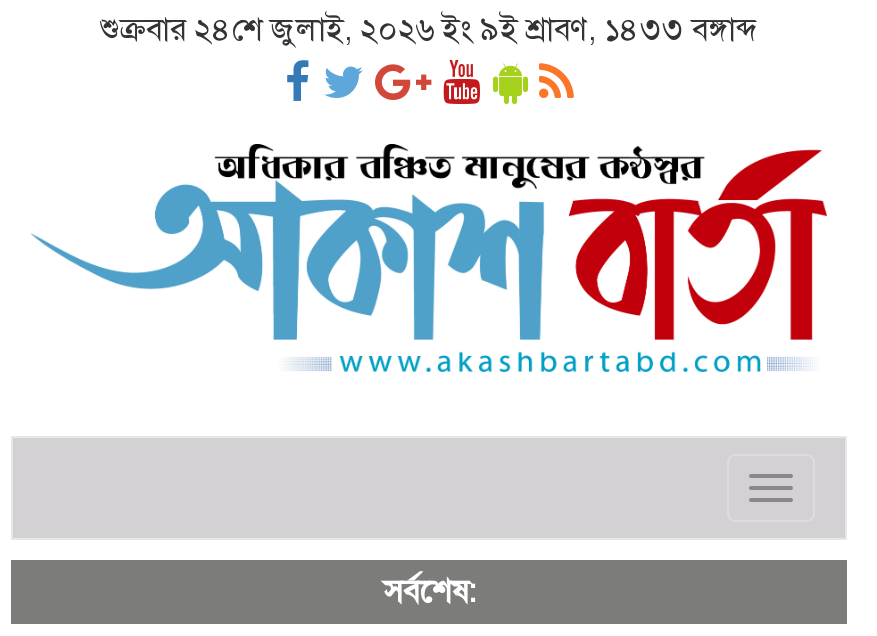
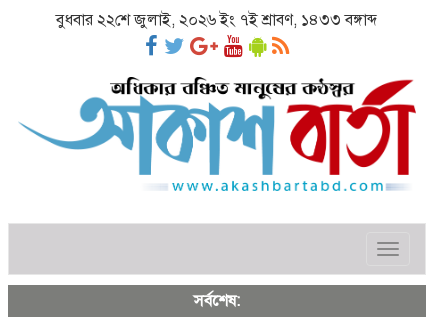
[100,10,758,50] শুক্রবার ২৪শে জুলাই, ২০২৬ ইং ৯ই শ্রাবণ, ১৪৩৩ বঙ্গাব্দ -> [56,10,378,30] বুধবার ২২শে জুলাই, ২০২৬ ইং ৭ই শ্রাবণ, ১৪৩৩ বঙ্গাব্দ

